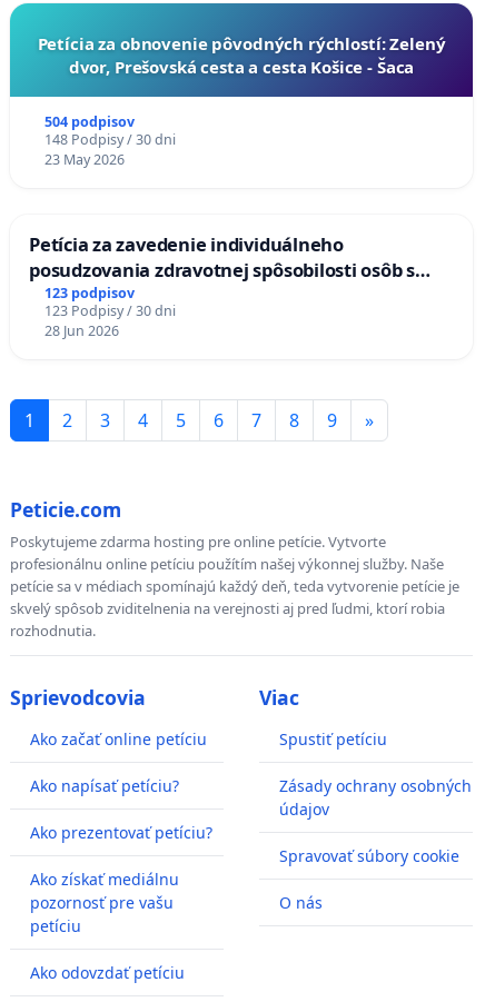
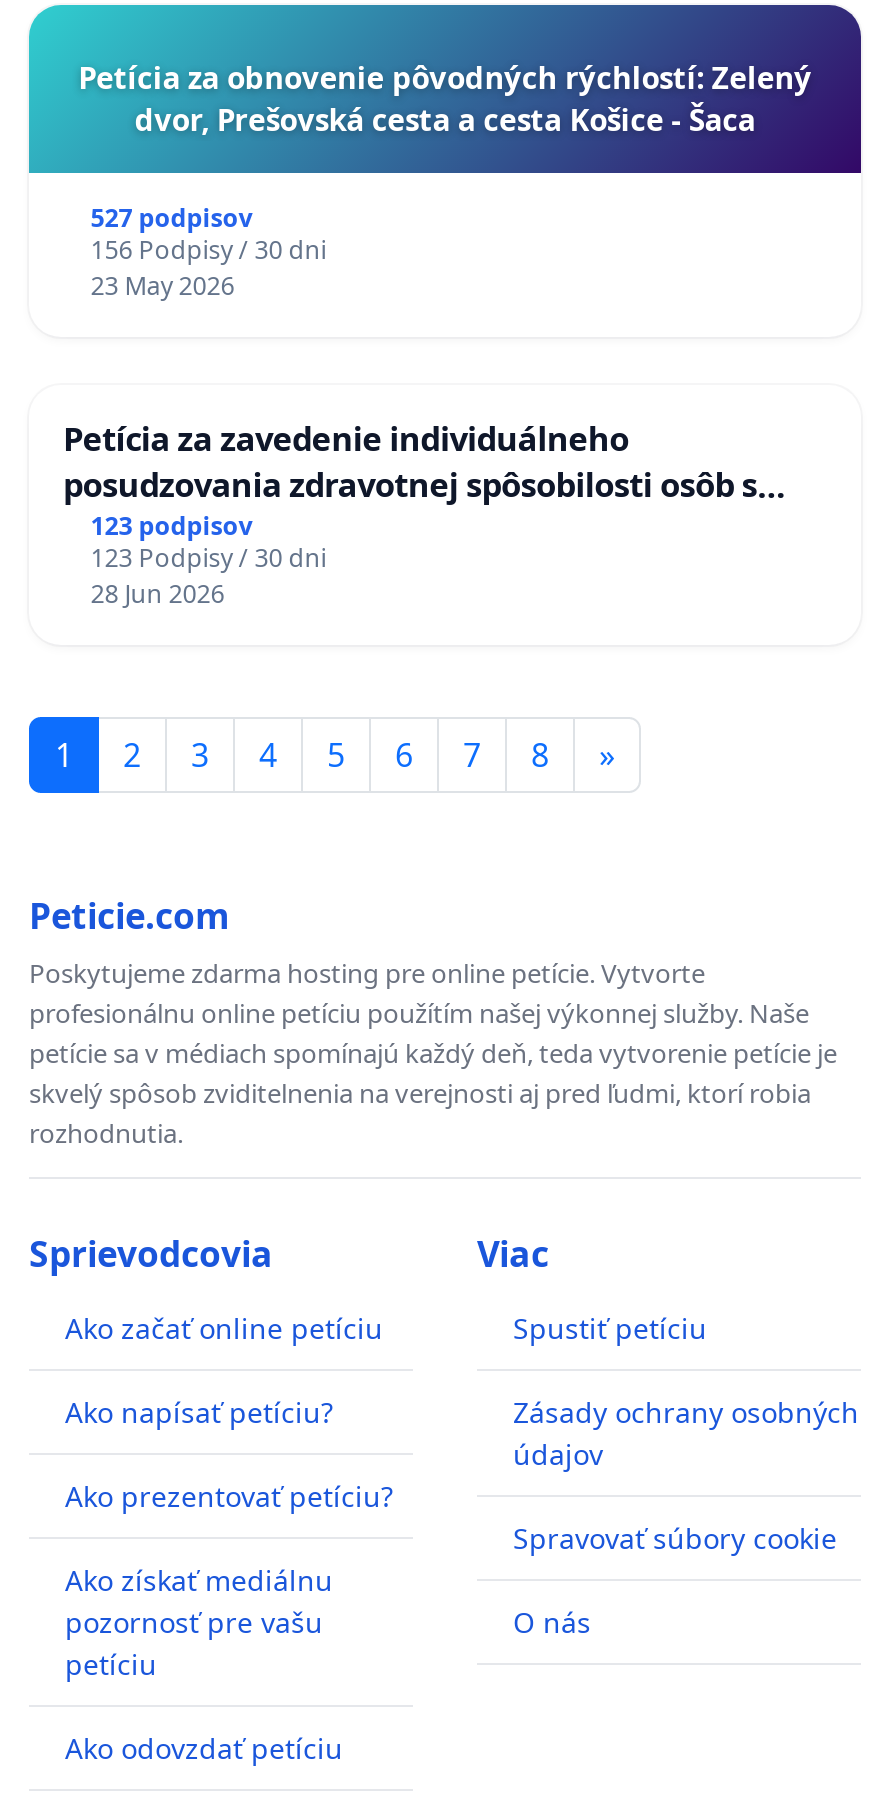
[44,113,134,132] 504 podpisov -> [91,202,253,236] 527 podpisov
[44,131,176,149] 148 Podpisy / 30 dni -> [91,234,327,268] 156 Podpisy / 30 dni
[327,408,337,433] 9 -> none

